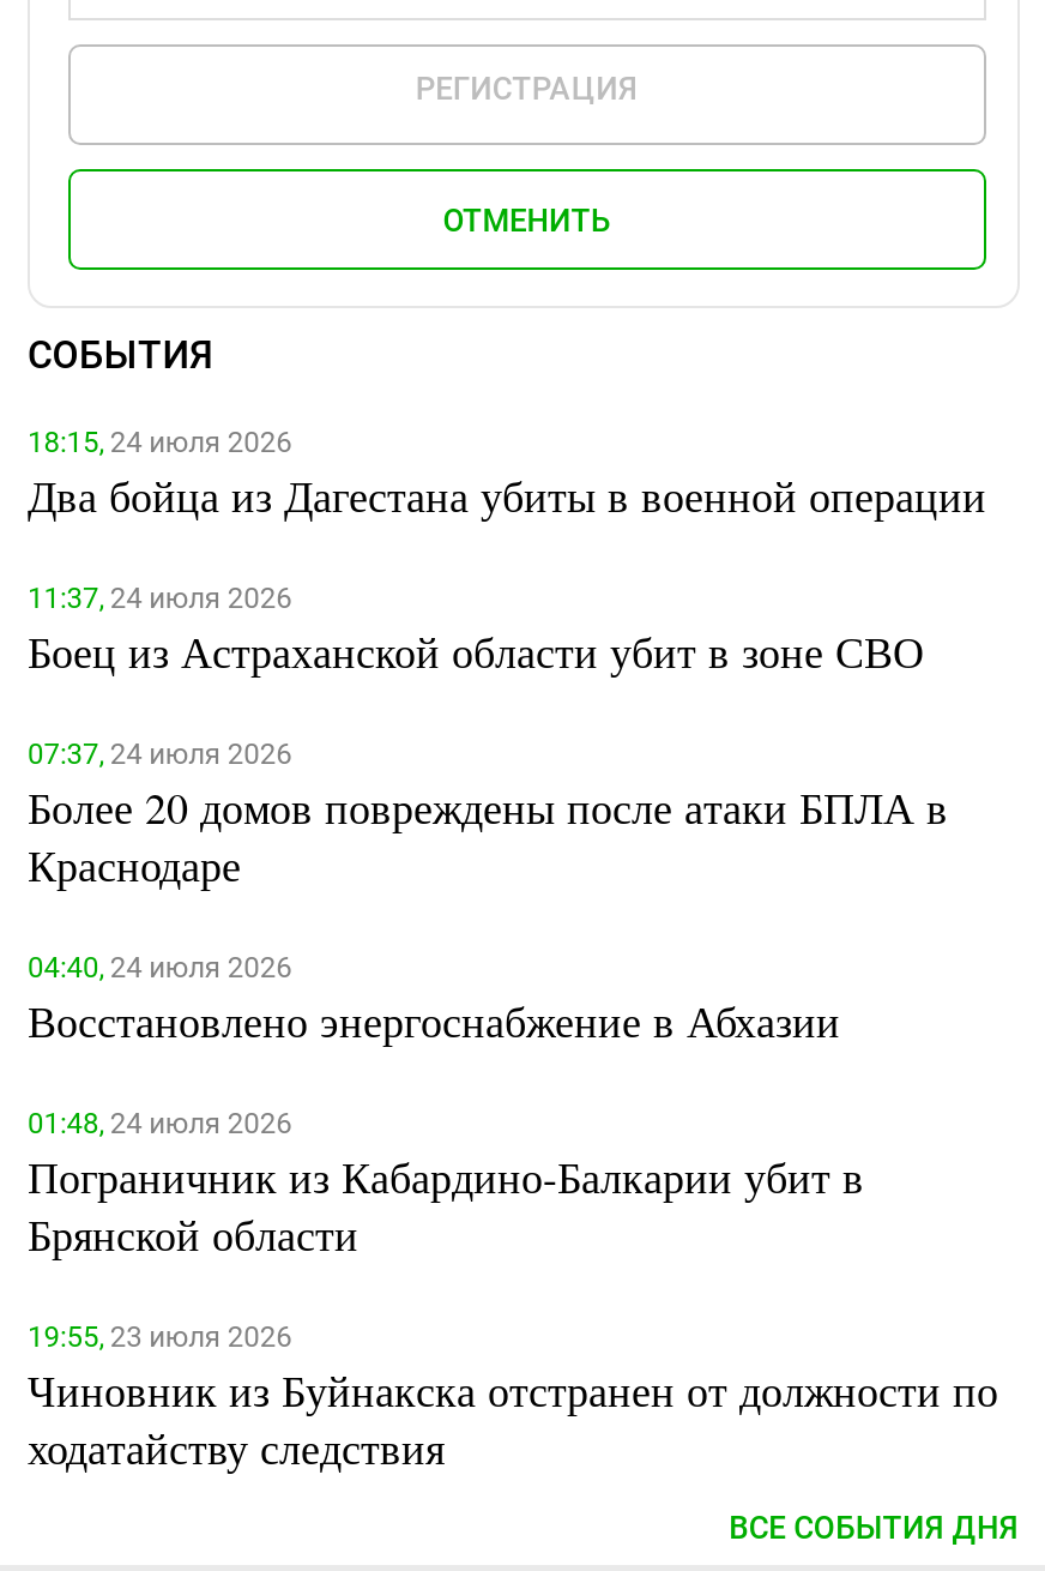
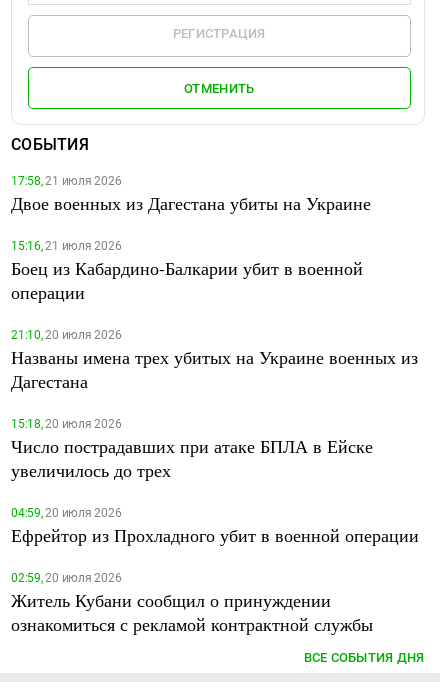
[28,427,986,525] 18:15, 24 июля 2026 | Два бойца из Дагестана убиты в военной операции -> [11,174,371,215] 17:58, 21 июля 2026 | Двое военных из Дагестана убиты на Украине
[28,583,924,681] 11:37, 24 июля 2026 | Боец из Астраханской области убит в зоне СВО -> [11,239,363,304] 15:16, 21 июля 2026 | Боец из Кабардино-Балкарии убит в военной | операции
[28,738,948,894] 07:37, 24 июля 2026 | Более 20 домов повреждены после атаки БПЛА в | Краснодаре -> [11,328,418,393] 21:10, 20 июля 2026 | Названы имена трех убитых на Украине военных из | Дагестана
[28,952,840,1050] 04:40, 24 июля 2026 | Восстановлено энергоснабжение в Абхазии -> [11,417,373,482] 15:18, 20 июля 2026 | Число пострадавших при атаке БПЛА в Ейске | увеличилось до трех
[28,1108,864,1264] 01:48, 24 июля 2026 | Пограничник из Кабардино-Балкарии убит в | Брянской области -> [11,506,419,547] 04:59, 20 июля 2026 | Ефрейтор из Прохладного убит в военной операции
[28,1321,998,1477] 19:55, 23 июля 2026 | Чиновник из Буйнакска отстранен от должности по | ходатайству следствия -> [11,571,373,636] 02:59, 20 июля 2026 | Житель Кубани сообщил о принуждении | ознакомиться с рекламой контрактной службы

